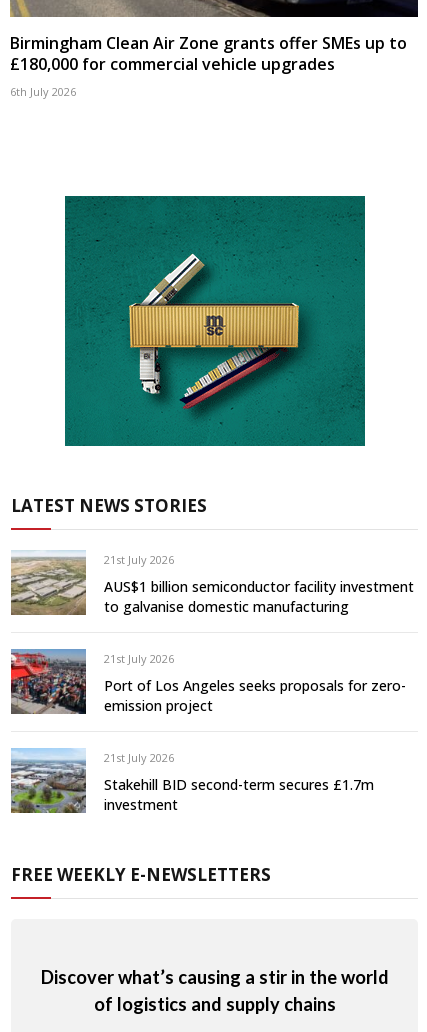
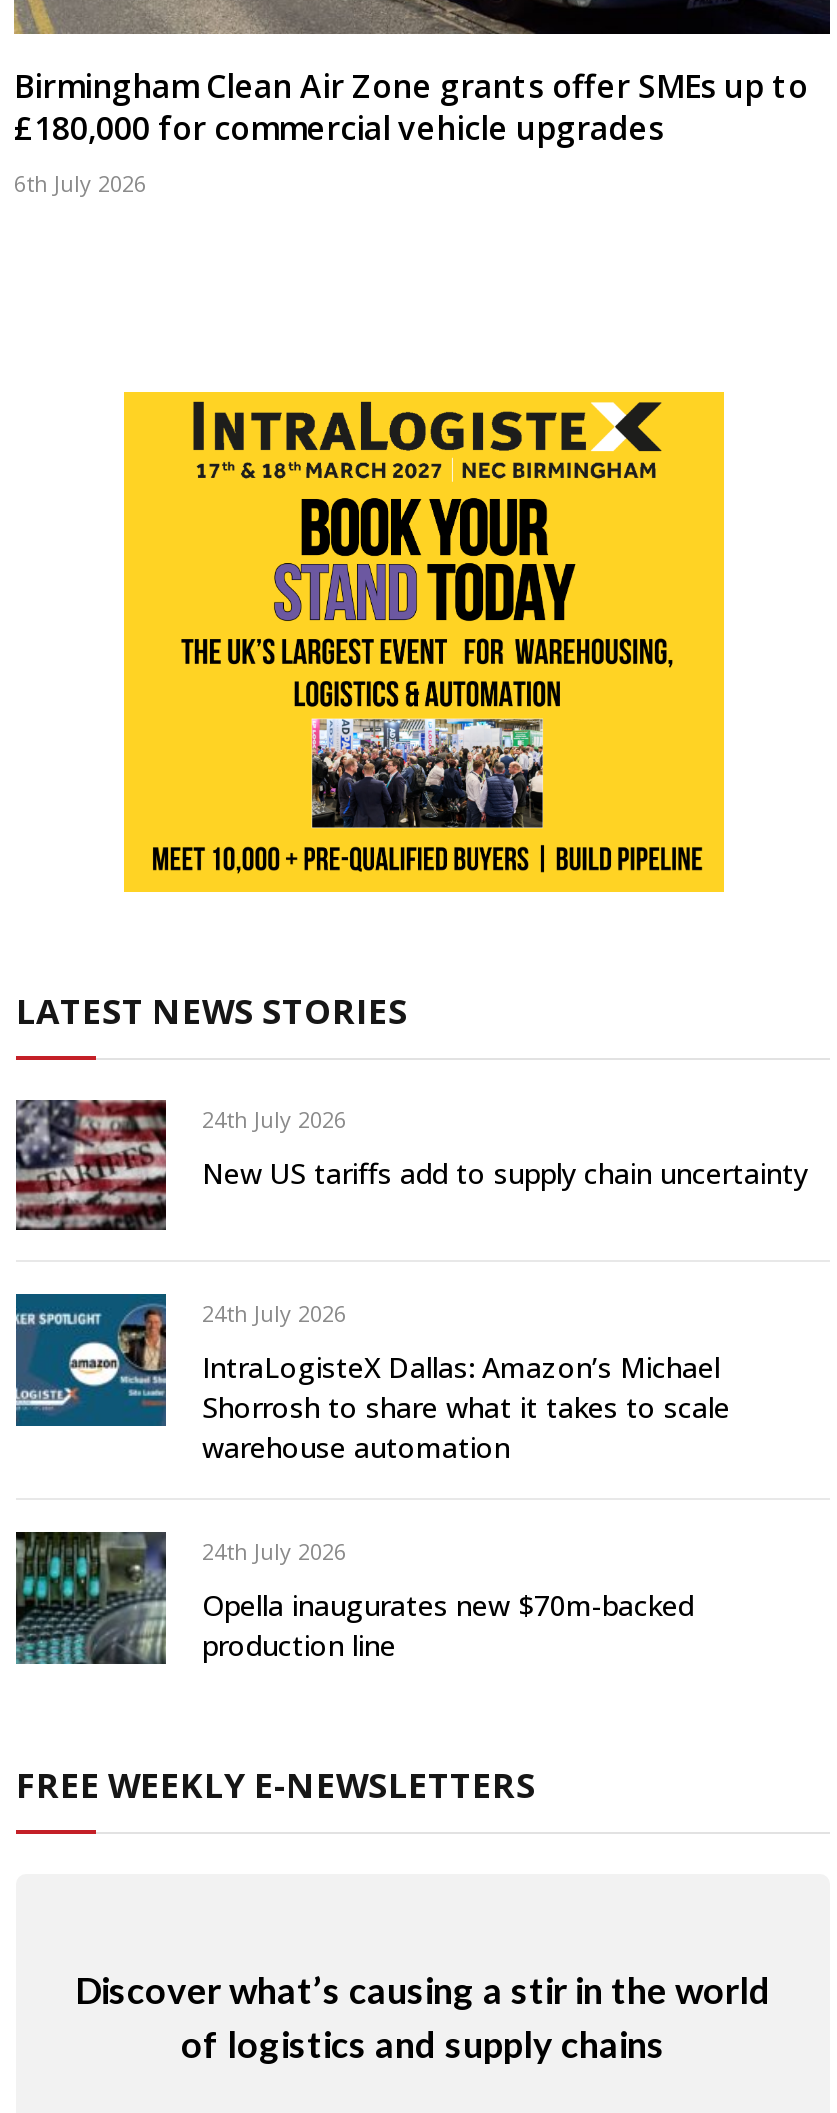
[64,195,366,447] [image] -> [122,390,726,894] [image]
[11,550,174,616] [image] | 21st July 2026 -> [14,1098,346,1232] [image] | 24th July 2026
[104,577,414,616] AUS$1 billion semiconductor facility investment | to galvanise domestic manufacturing -> [202,1154,808,1192] New US tariffs add to supply chain uncertainty
[10,647,174,715] [image] | 21st July 2026 -> [14,1292,346,1428] [image] | 24th July 2026
[104,676,406,715] Port of Los Angeles seeks proposals for zero- | emission project -> [202,1349,730,1467] IntraLogisteX Dallas: Amazon’s Michael | Shorrosh to share what it takes to scale | warehouse automation
[11,748,174,814] [image] | 21st July 2026 -> [16,1530,346,1666] [image] | 24th July 2026
[104,775,374,814] Stakehill BID second-term secures £1.7m | investment -> [202,1587,694,1665] Opella inaugurates new $70m-backed | production line

